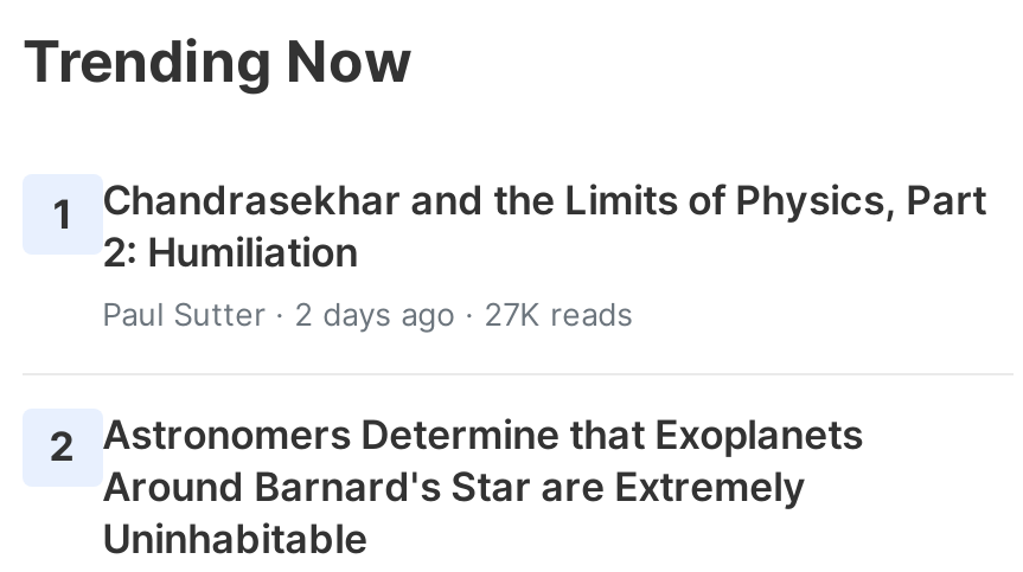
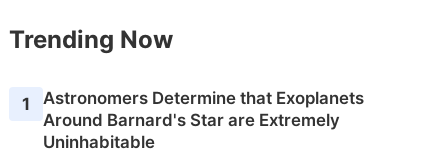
[49,177,986,471] Chandrasekhar and the Limits of Physics, Part | 2: Humiliation | Paul Sutter · 2 days ago · 27K reads | 2 Astronomers Determine that Exoplanets -> [43,88,364,108] Astronomers Determine that Exoplanets

